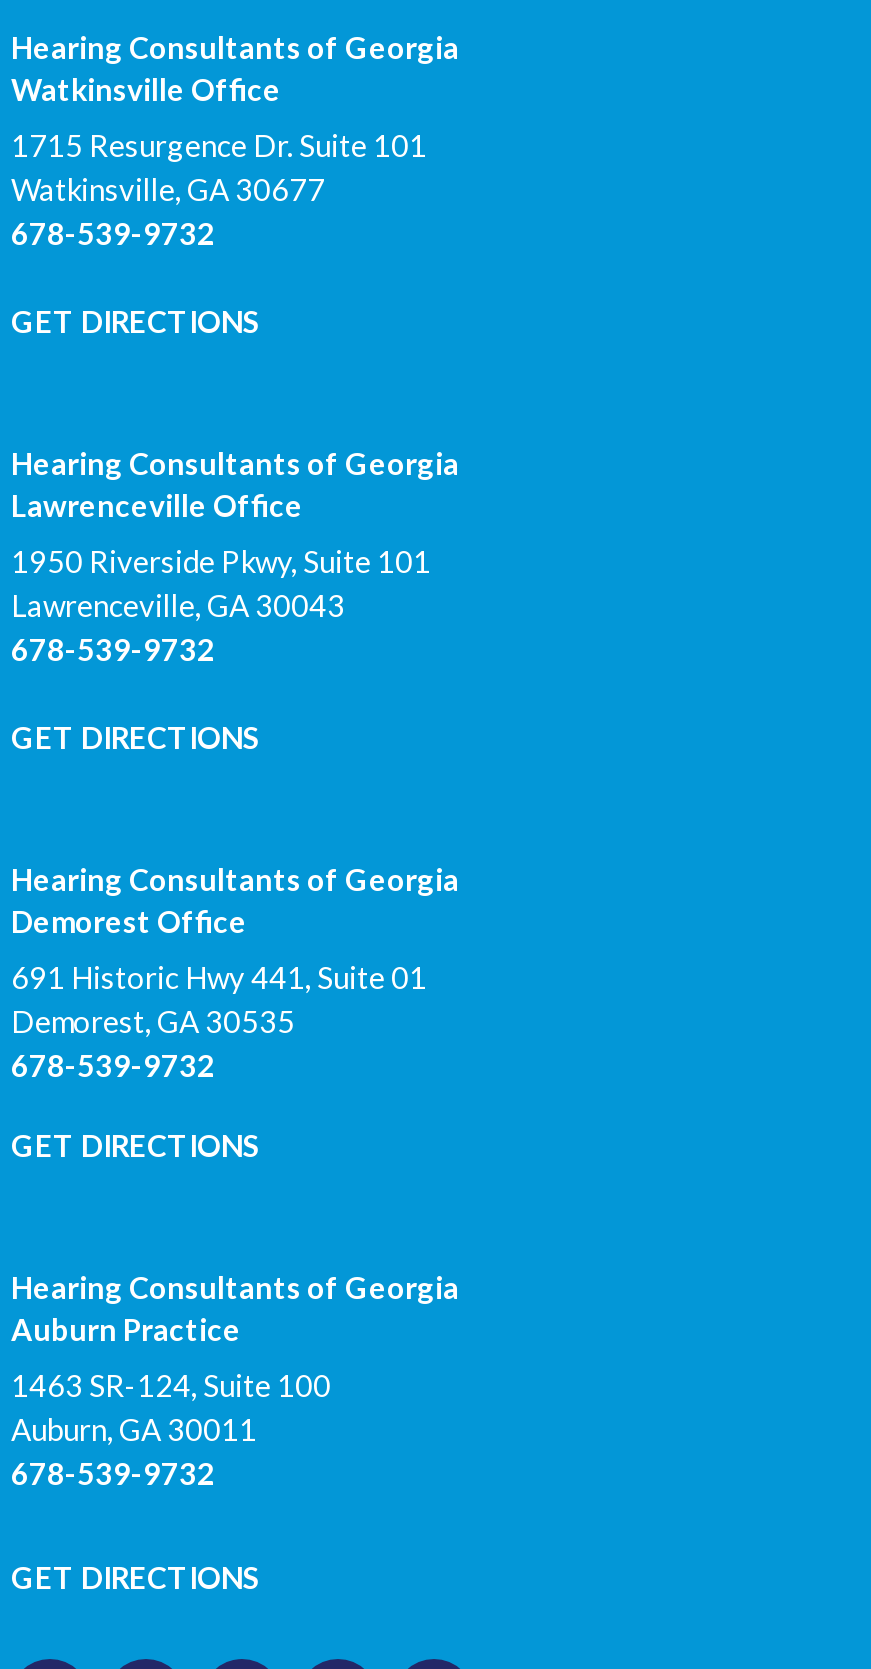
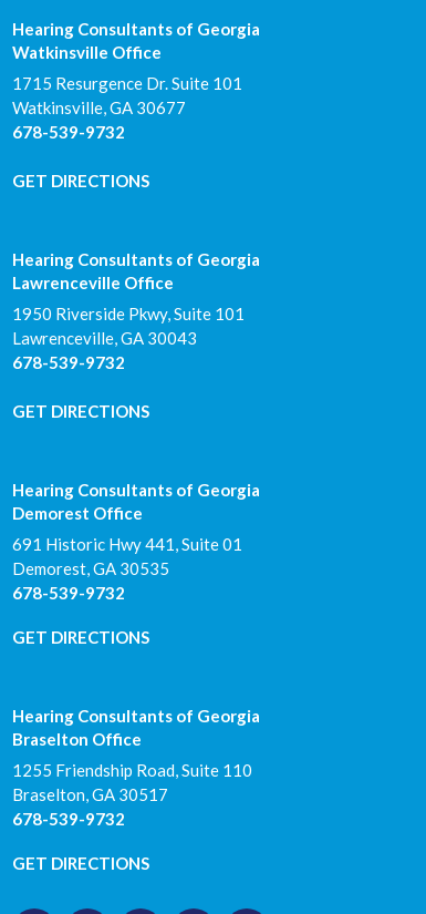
[11,1312,241,1348] Auburn Practice -> [13,730,142,749] Braselton Office
[11,1368,331,1448] 1463 SR-124, Suite 100 | Auburn, GA 30011 -> [13,761,253,805] 1255 Friendship Road, Suite 110 | Braselton, GA 30517

